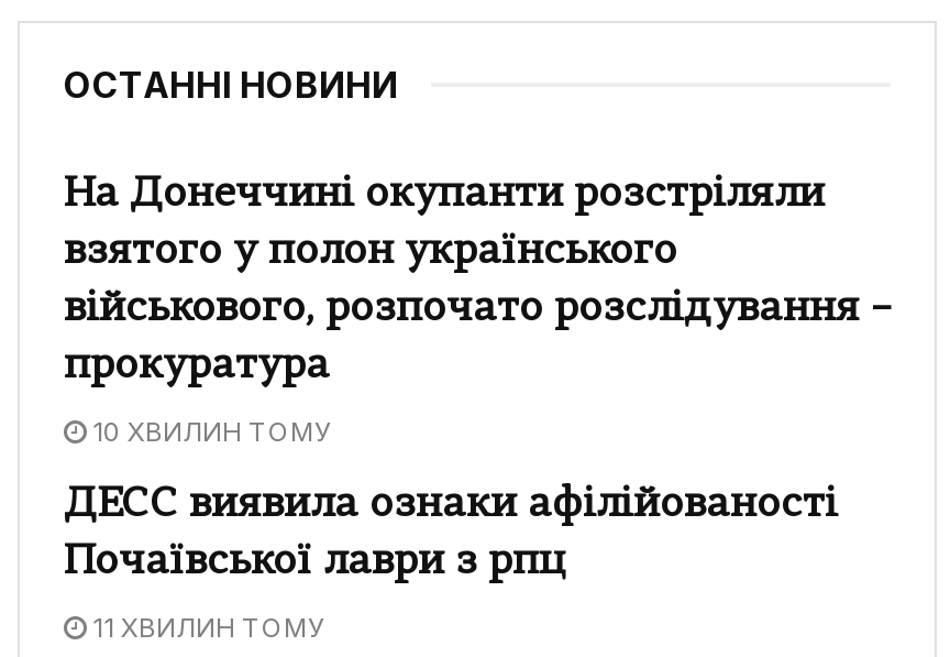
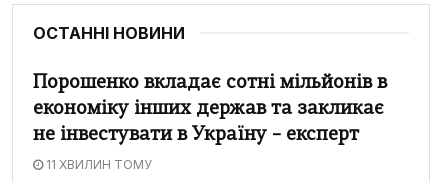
[64,174,891,584] На Донеччині окупанти розстріляли | взятого у полон українського | військового, розпочато розслідування – | прокуратура | 10 ХВИЛИН ТОМУ | ДЕСС виявила ознаки афілійованості | Почаївської лаври з рпц -> [33,74,387,145] Порошенко вкладає сотні мільйонів в | економіку інших держав та закликає | не інвестувати в Україну – експерт

